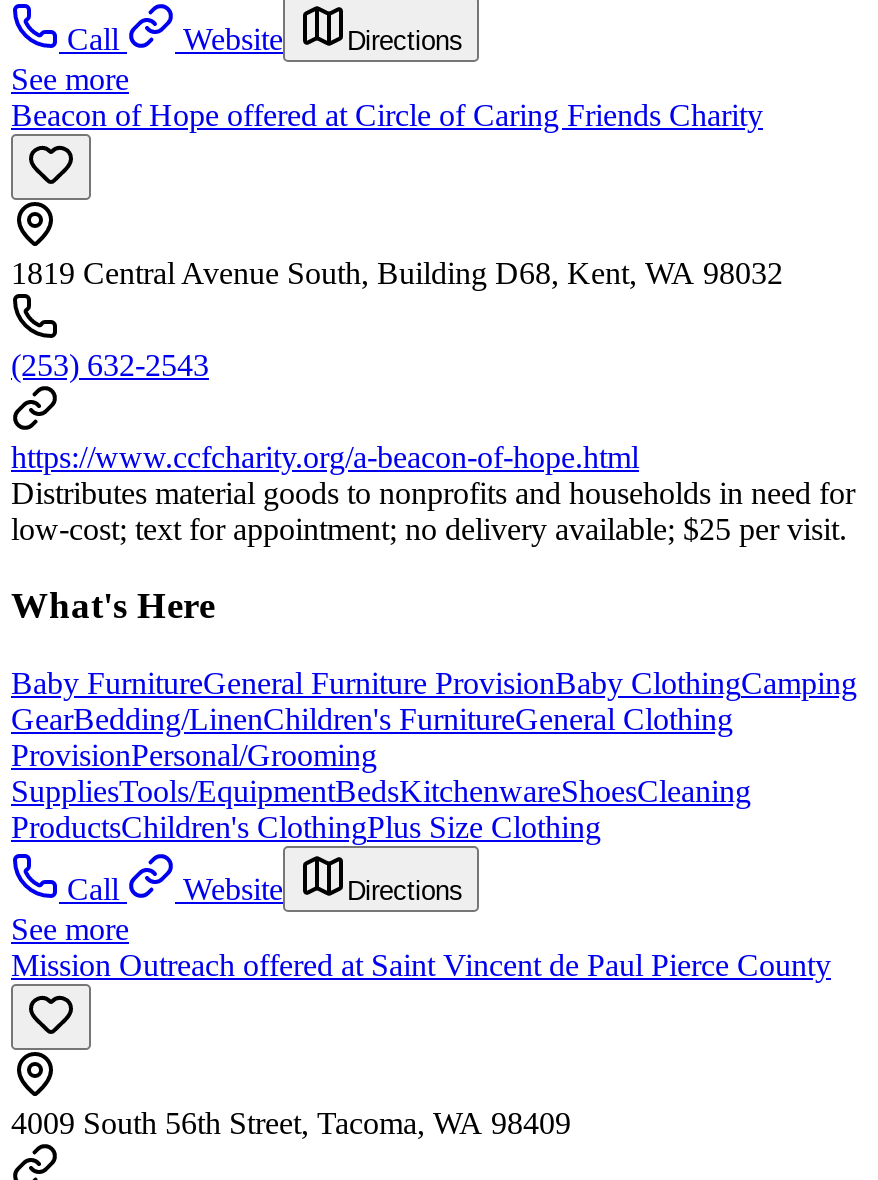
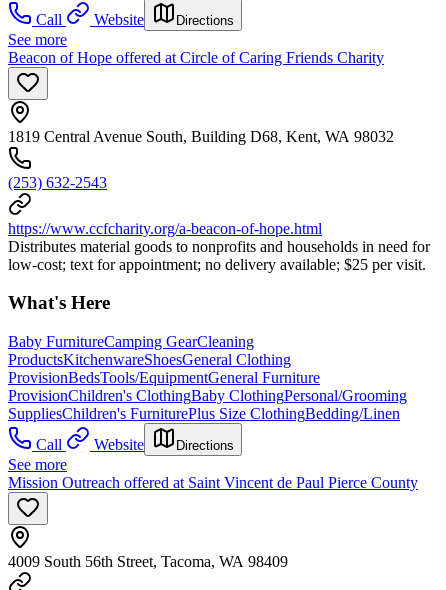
[11,666,857,844] Baby FurnitureGeneral Furniture ProvisionBaby ClothingCamping | GearBedding/LinenChildren's FurnitureGeneral Clothing | ProvisionPersonal/Grooming | SuppliesTools/EquipmentBedsKitchenwareShoesCleaning | ProductsChildren's ClothingPlus Size Clothing -> [8,333,407,422] Baby FurnitureCamping GearCleaning | ProductsKitchenwareShoesGeneral Clothing | ProvisionBedsTools/EquipmentGeneral Furniture | ProvisionChildren's ClothingBaby ClothingPersonal/Grooming | SuppliesChildren's FurniturePlus Size ClothingBedding/Linen

